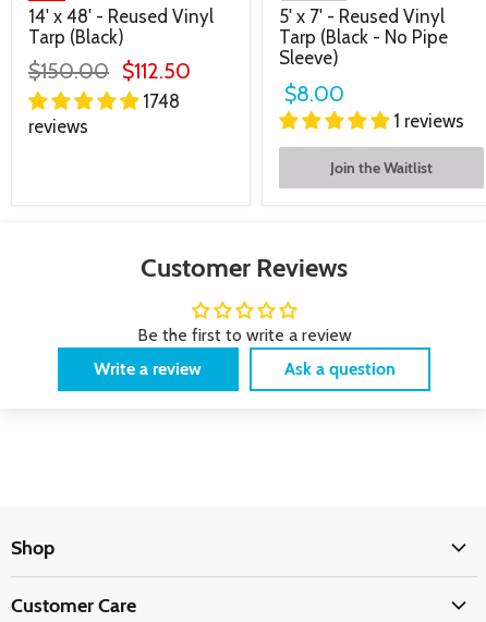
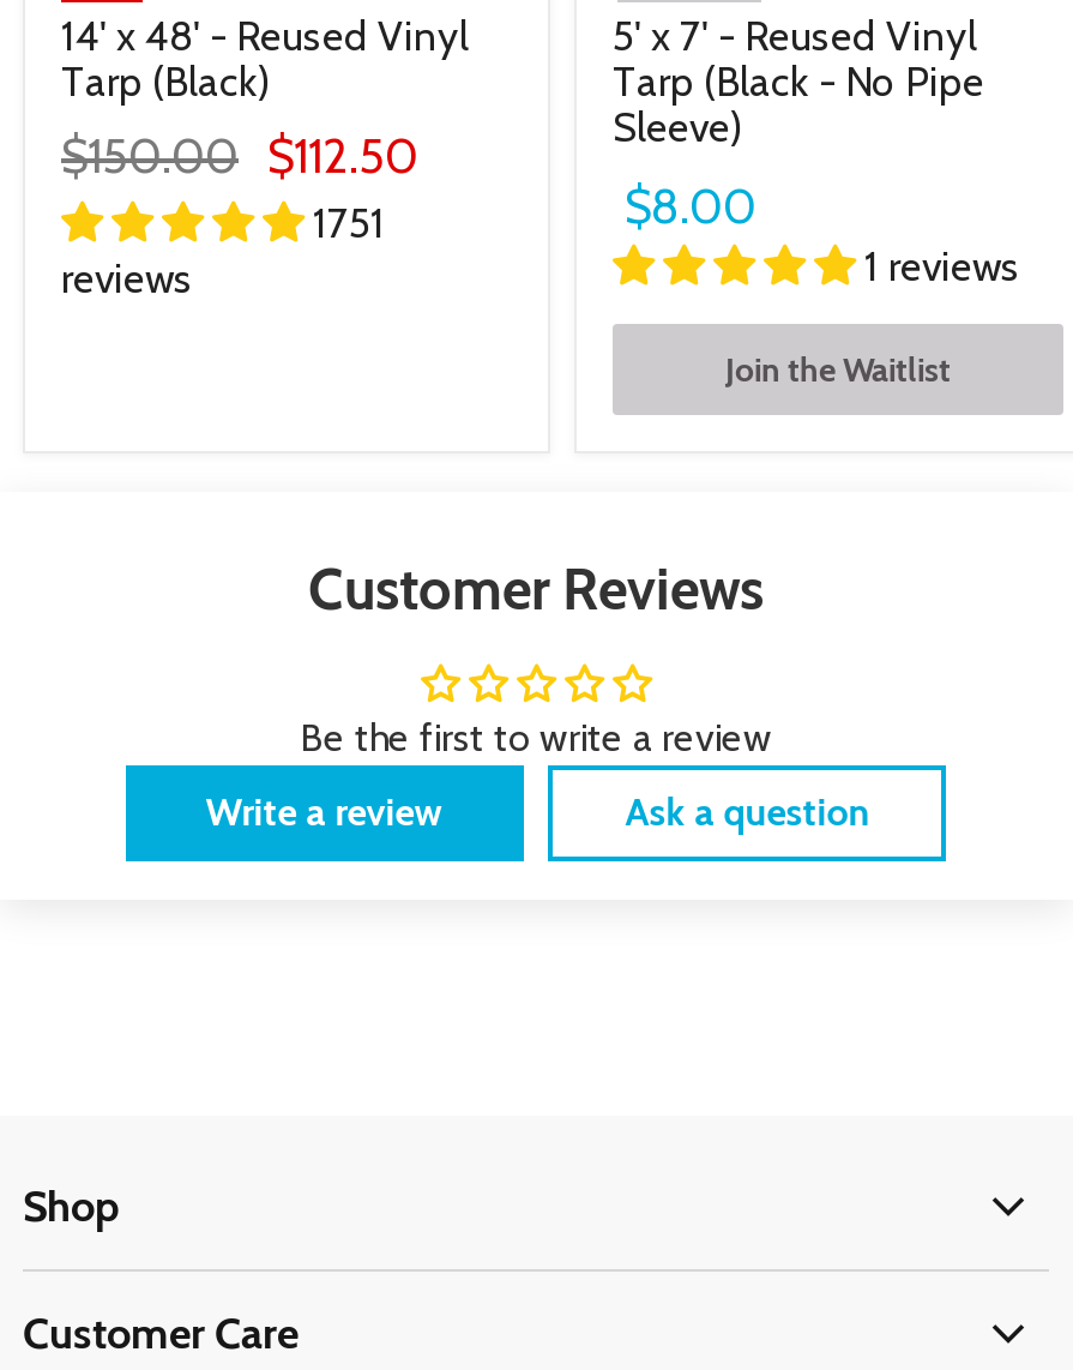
[143,90,180,112] 1748 -> [313,198,385,246] 1751

